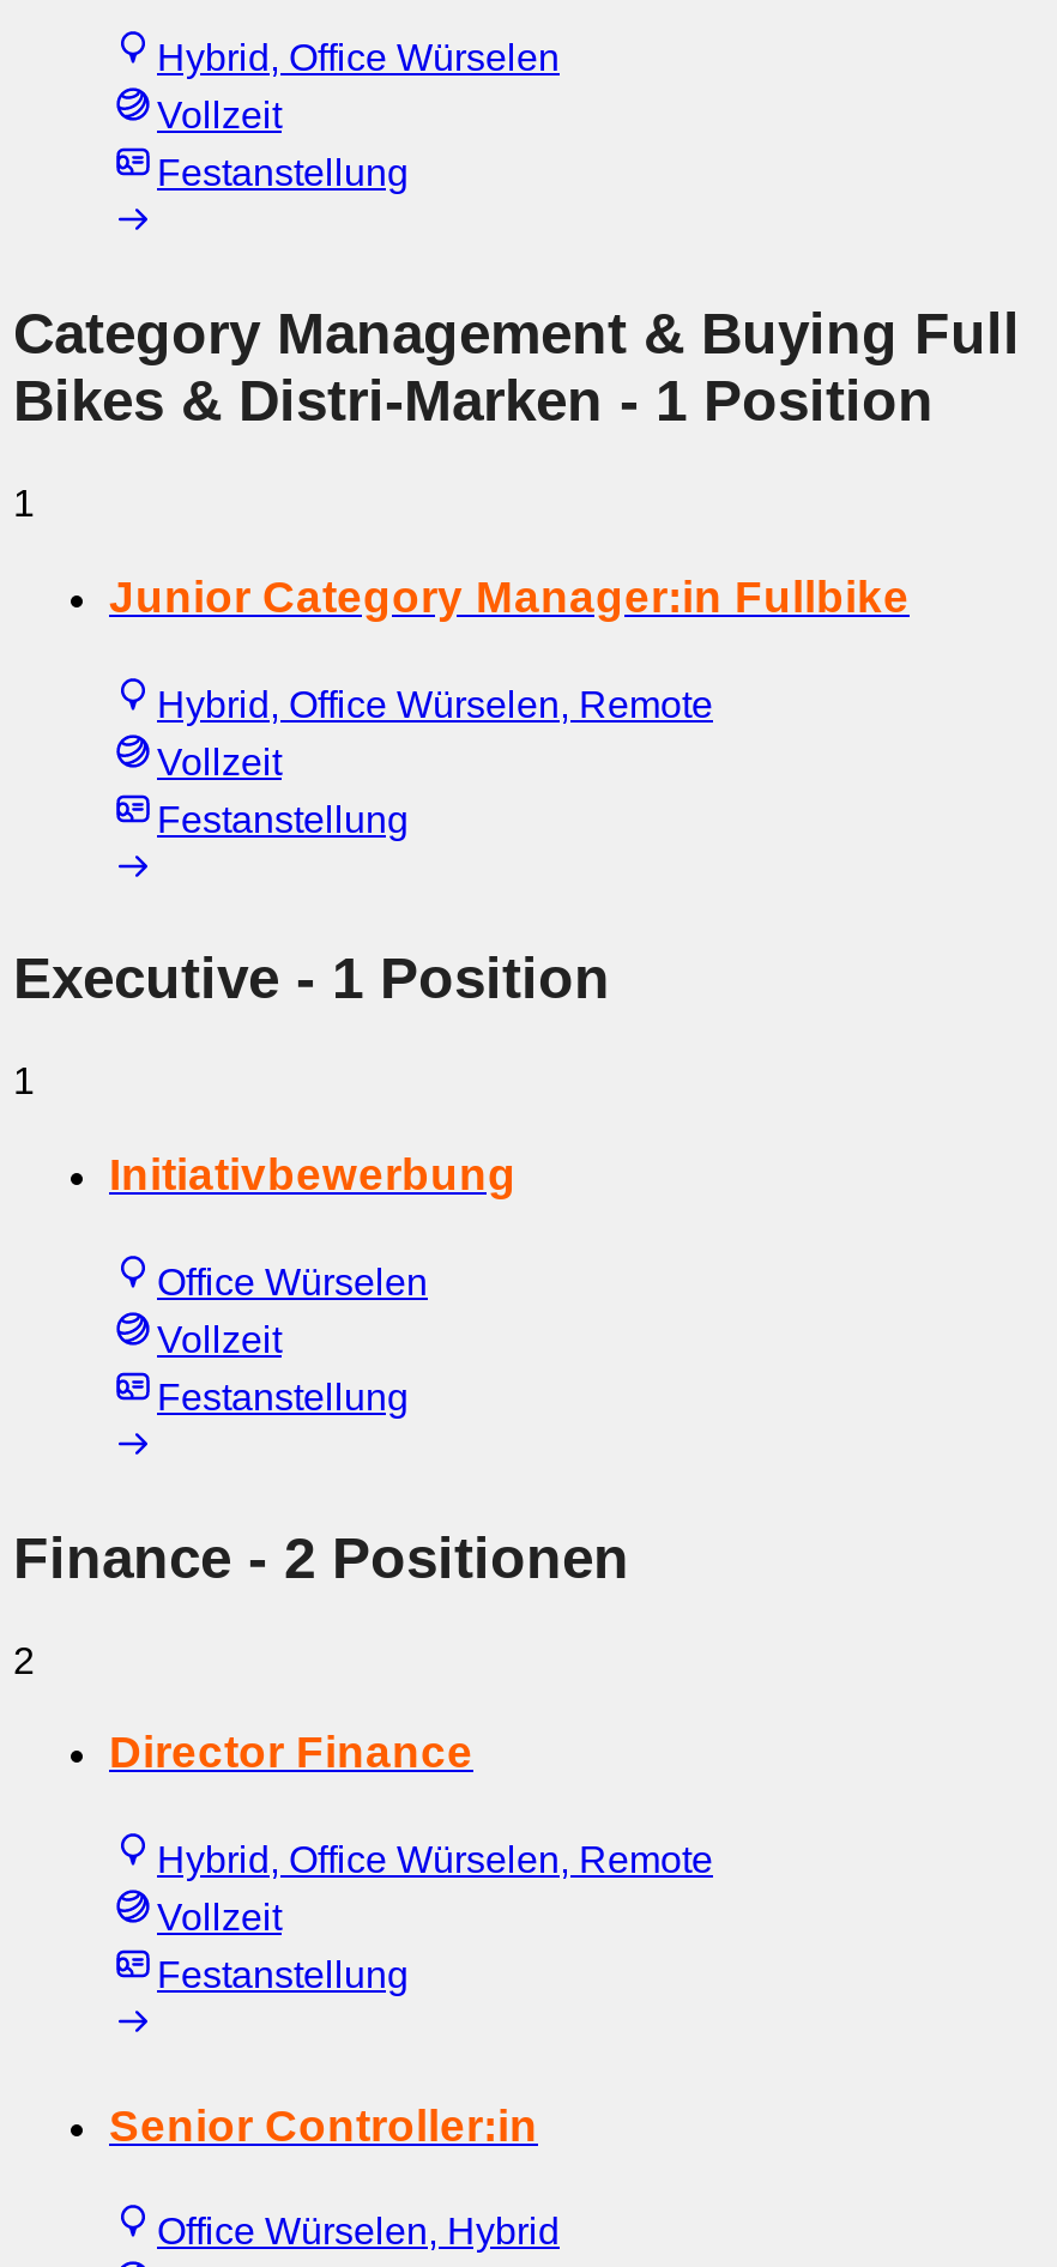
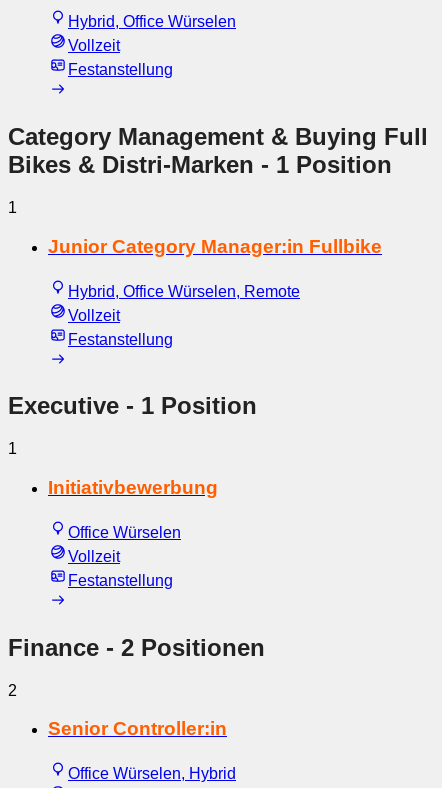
[109,1727,713,1995] Director Finance | Hybrid, Office Würselen, Remote | Vollzeit | Festanstellung -> none

